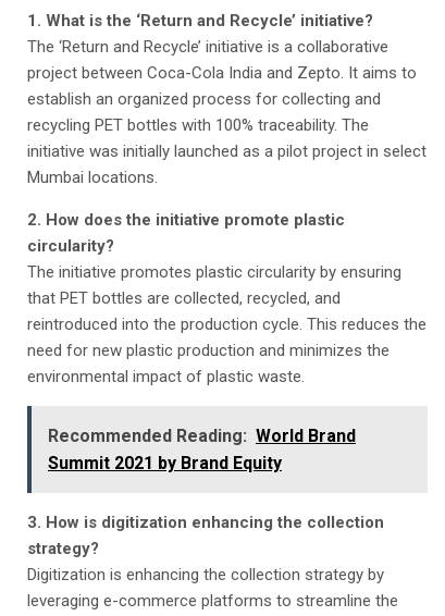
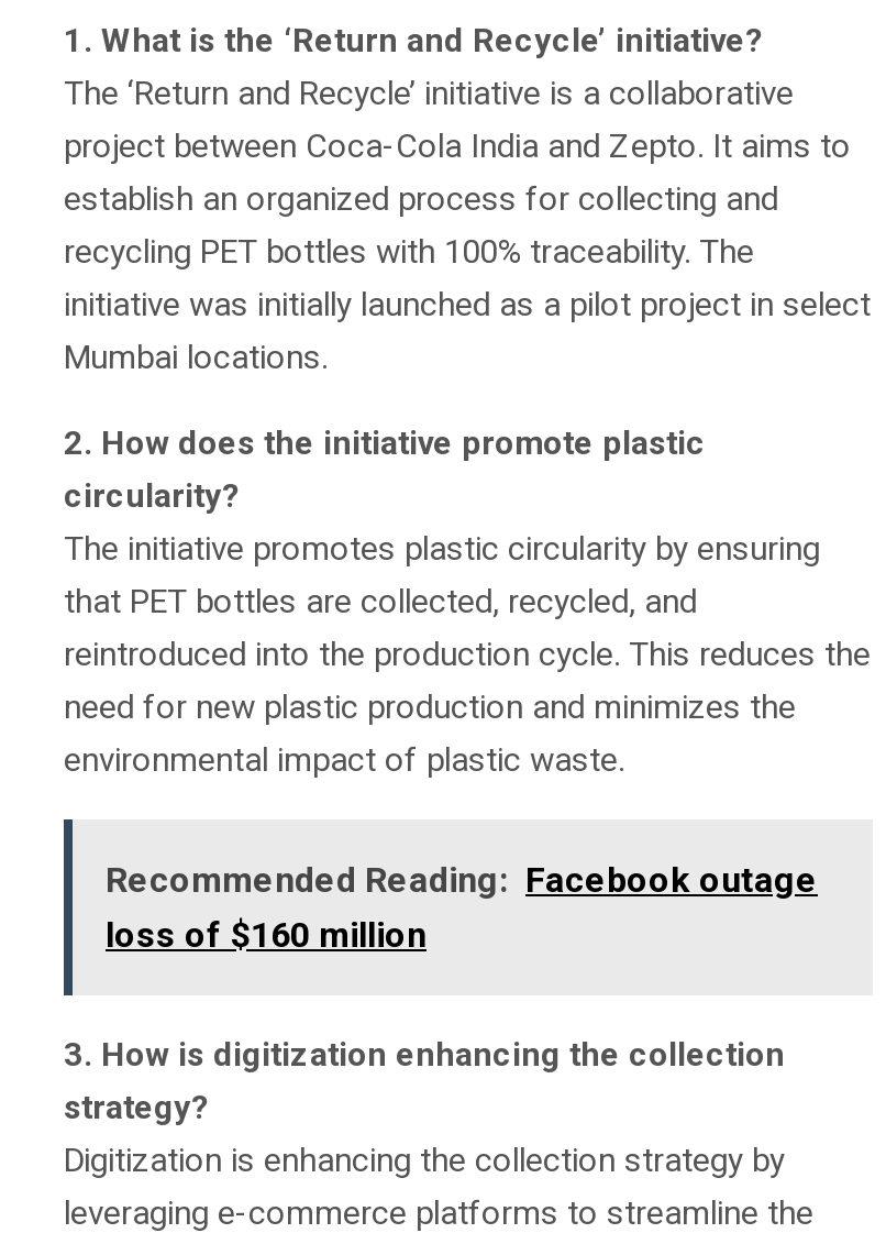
[48,425,356,473] Recommended Reading: World Brand | Summit 2021 by Brand Equity -> [106,860,818,956] Recommended Reading: Facebook outage | loss of $160 million

